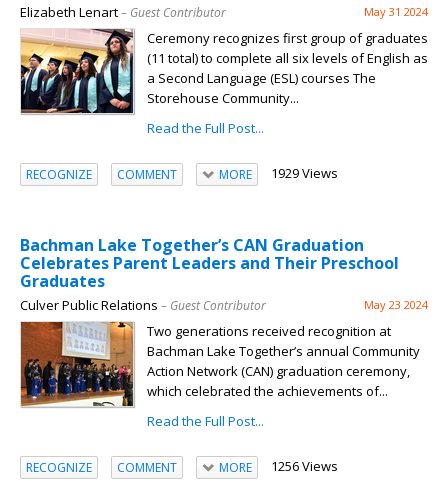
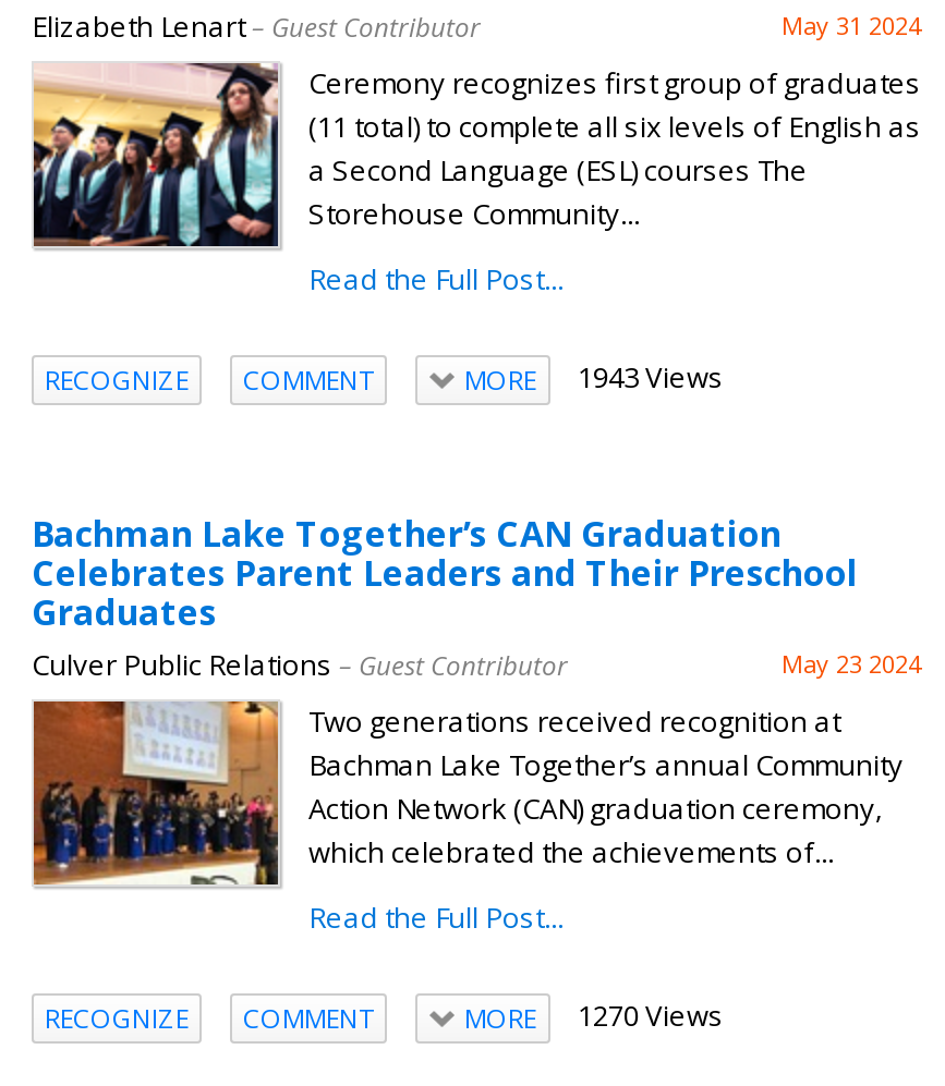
[218,164,337,183] MORE 1929 Views -> [464,357,724,399] MORE 1943 Views
[218,457,337,476] MORE 1256 Views -> [464,996,724,1037] MORE 1270 Views

